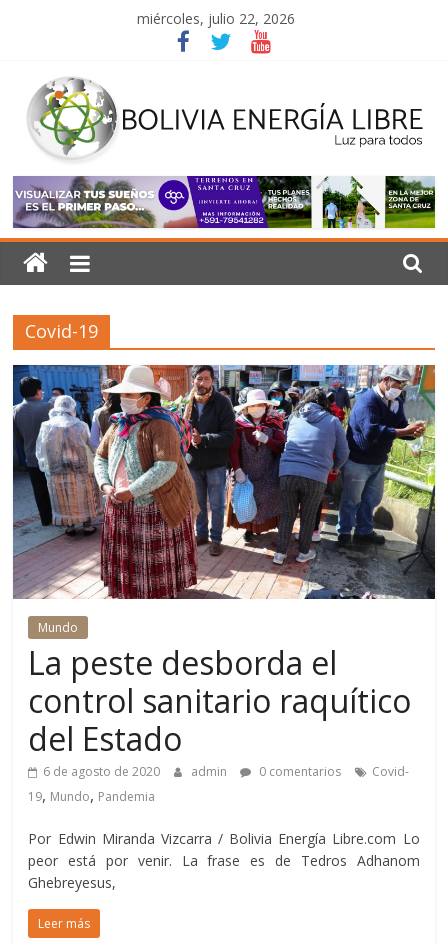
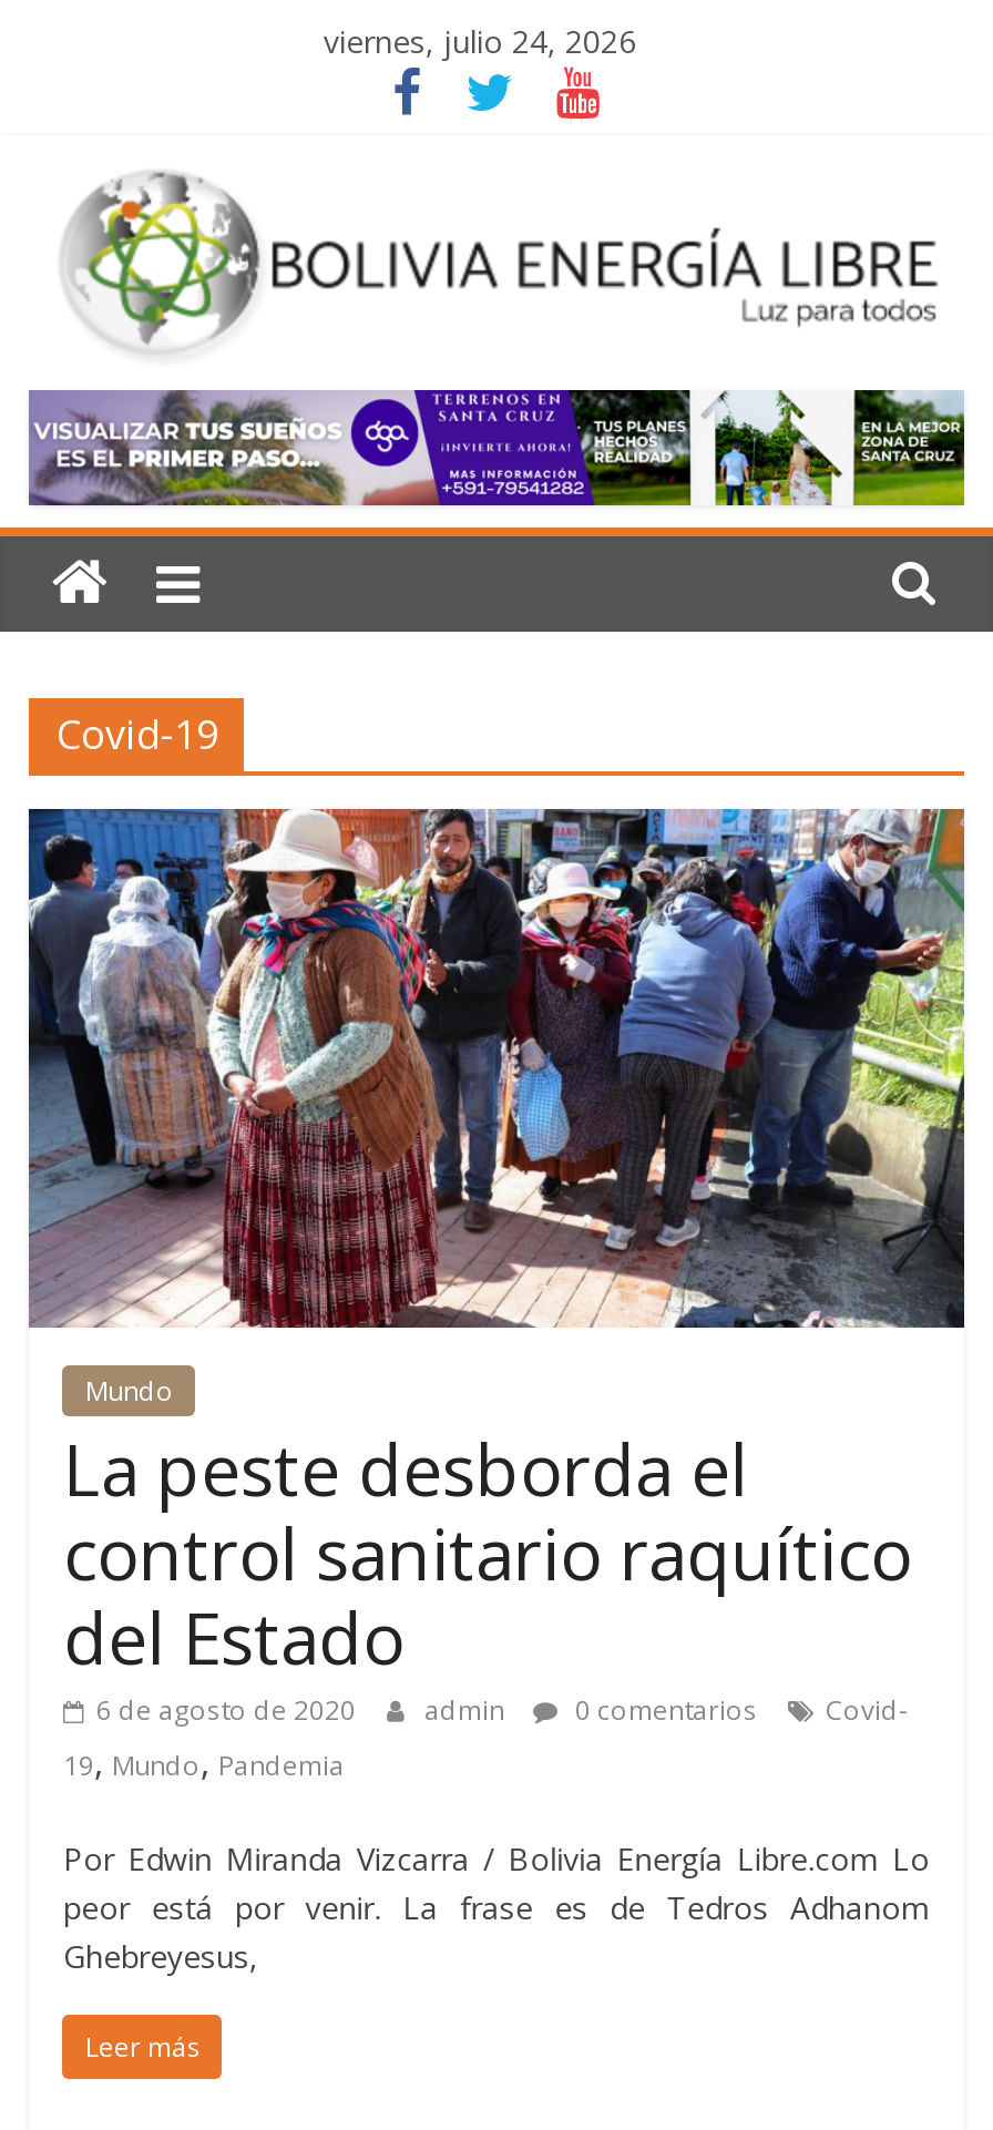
[137,9,295,28] miércoles, julio 22, 2026 -> [324,20,636,62] viernes, julio 24, 2026

